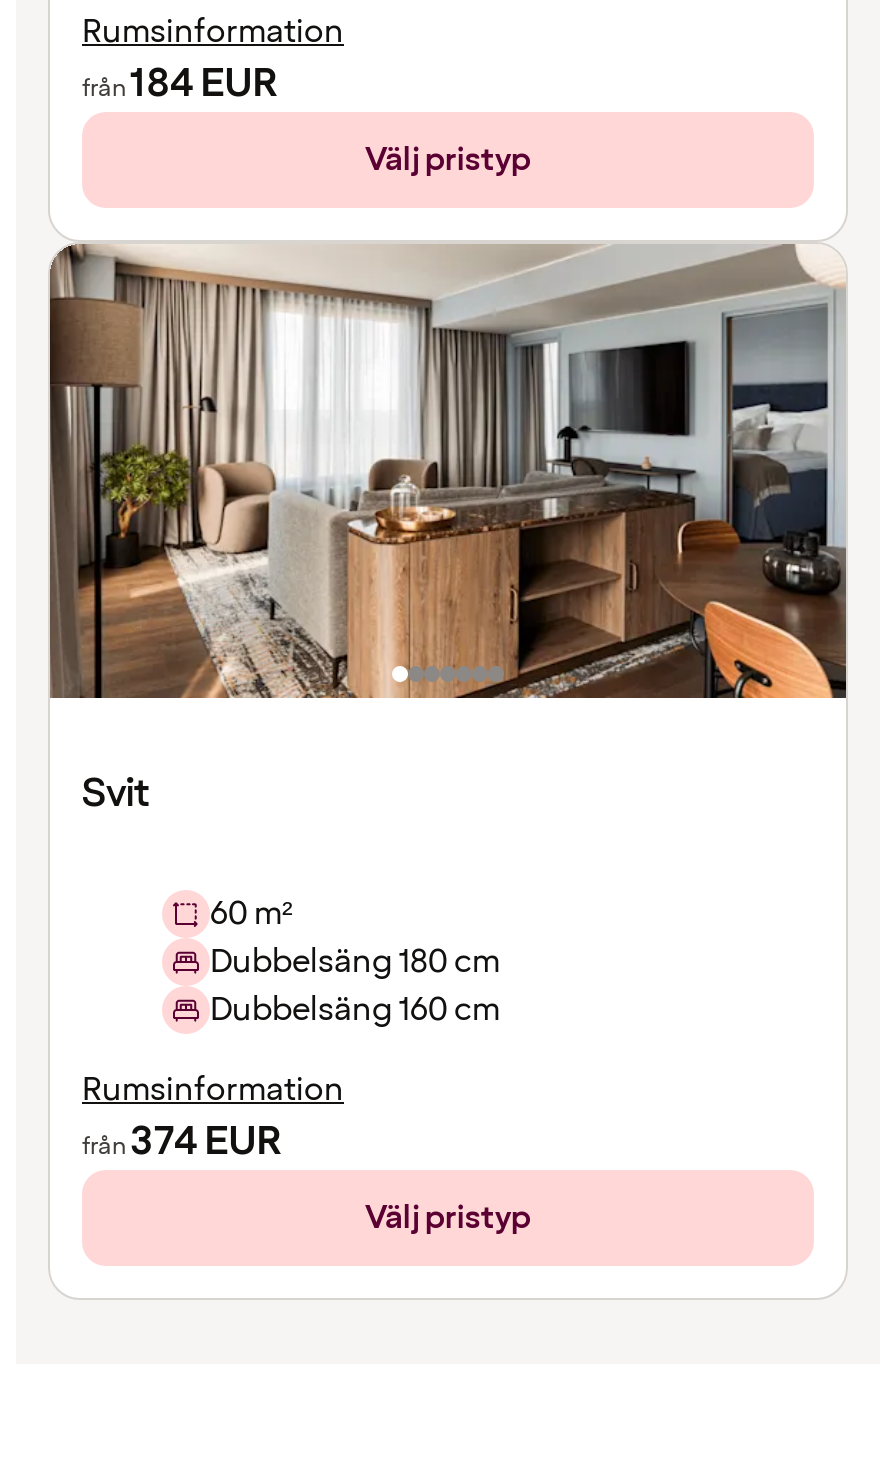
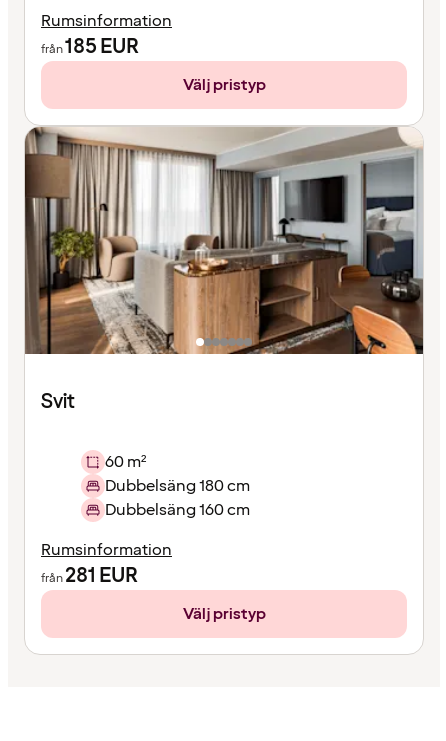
[82,55,278,111] från184 EUR -> [41,33,139,61] från185 EUR
[82,1113,282,1169] från374 EUR -> [41,562,138,590] från281 EUR

